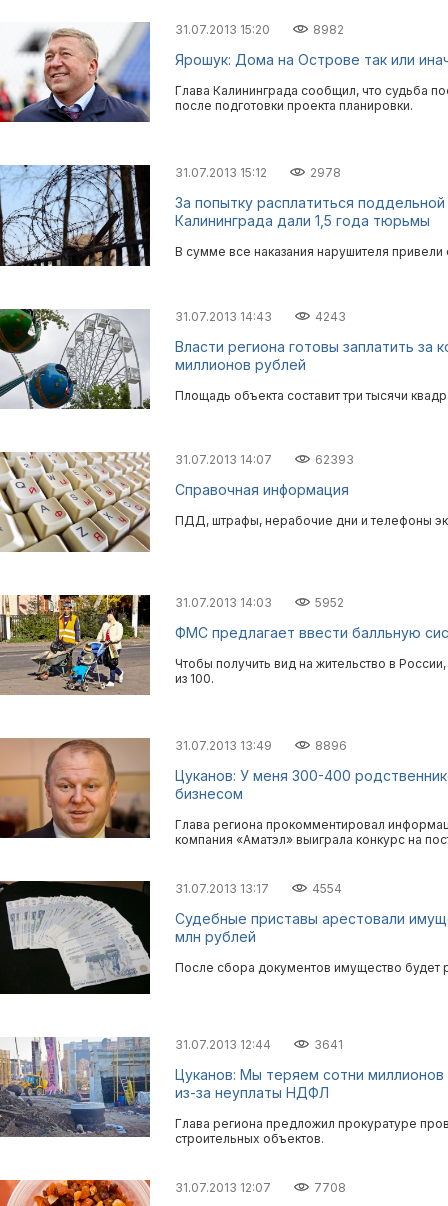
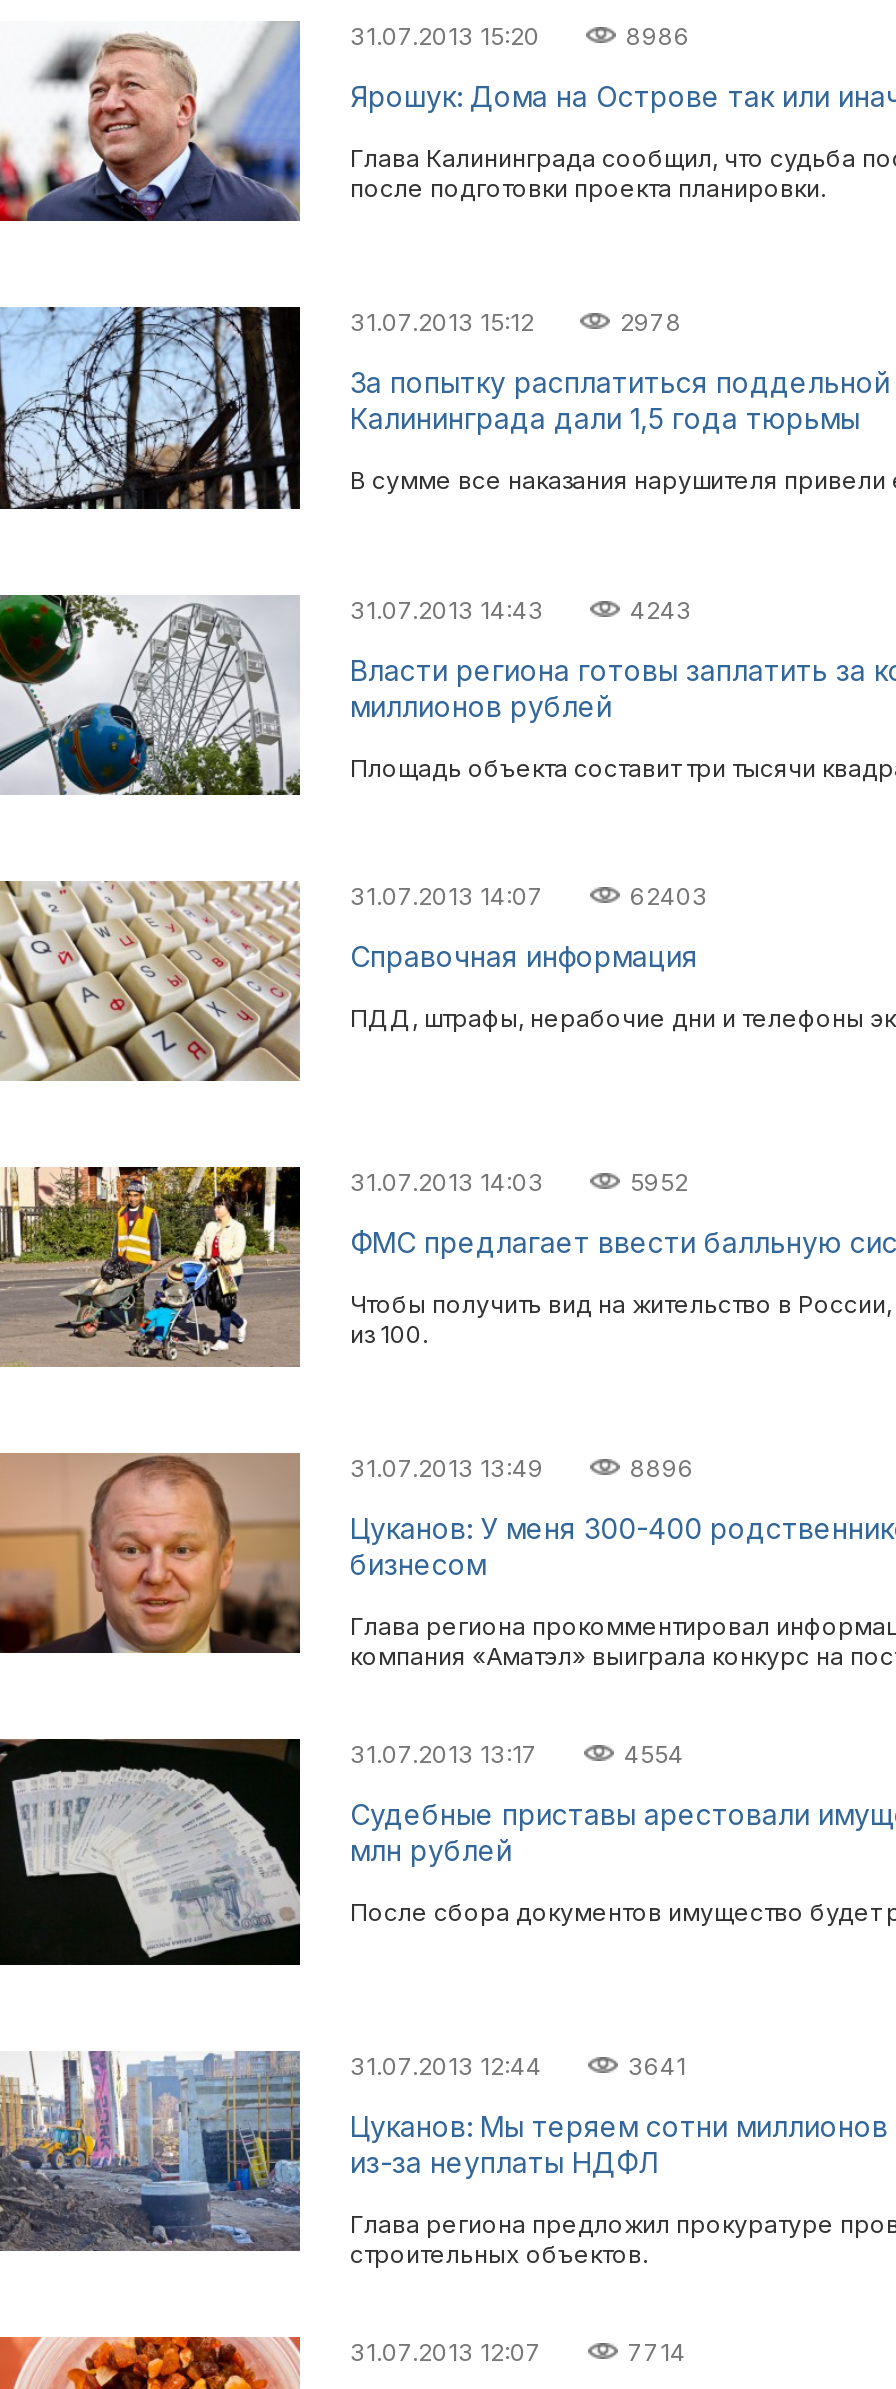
[313,22,344,37] 8982 -> [626,21,690,51] 8986
[315,452,354,467] 62393 -> [630,880,708,910] 62403
[314,1180,346,1195] 7708 -> [628,2337,686,2367] 7714

